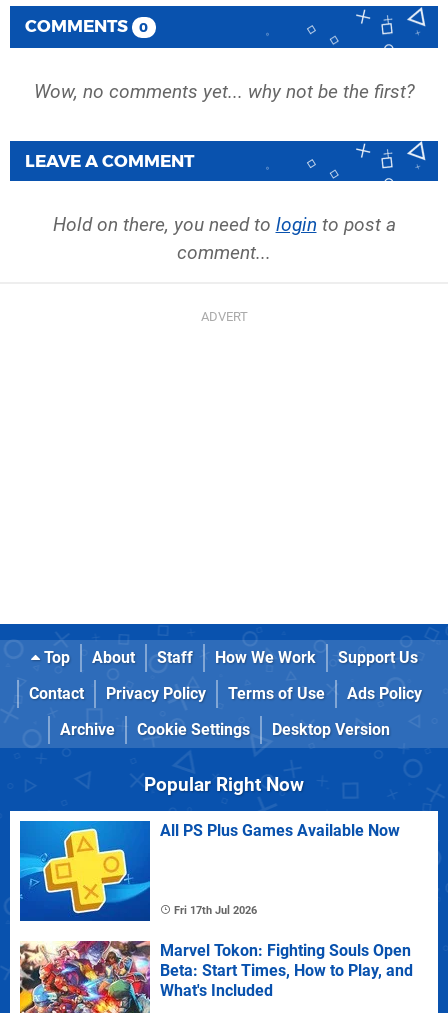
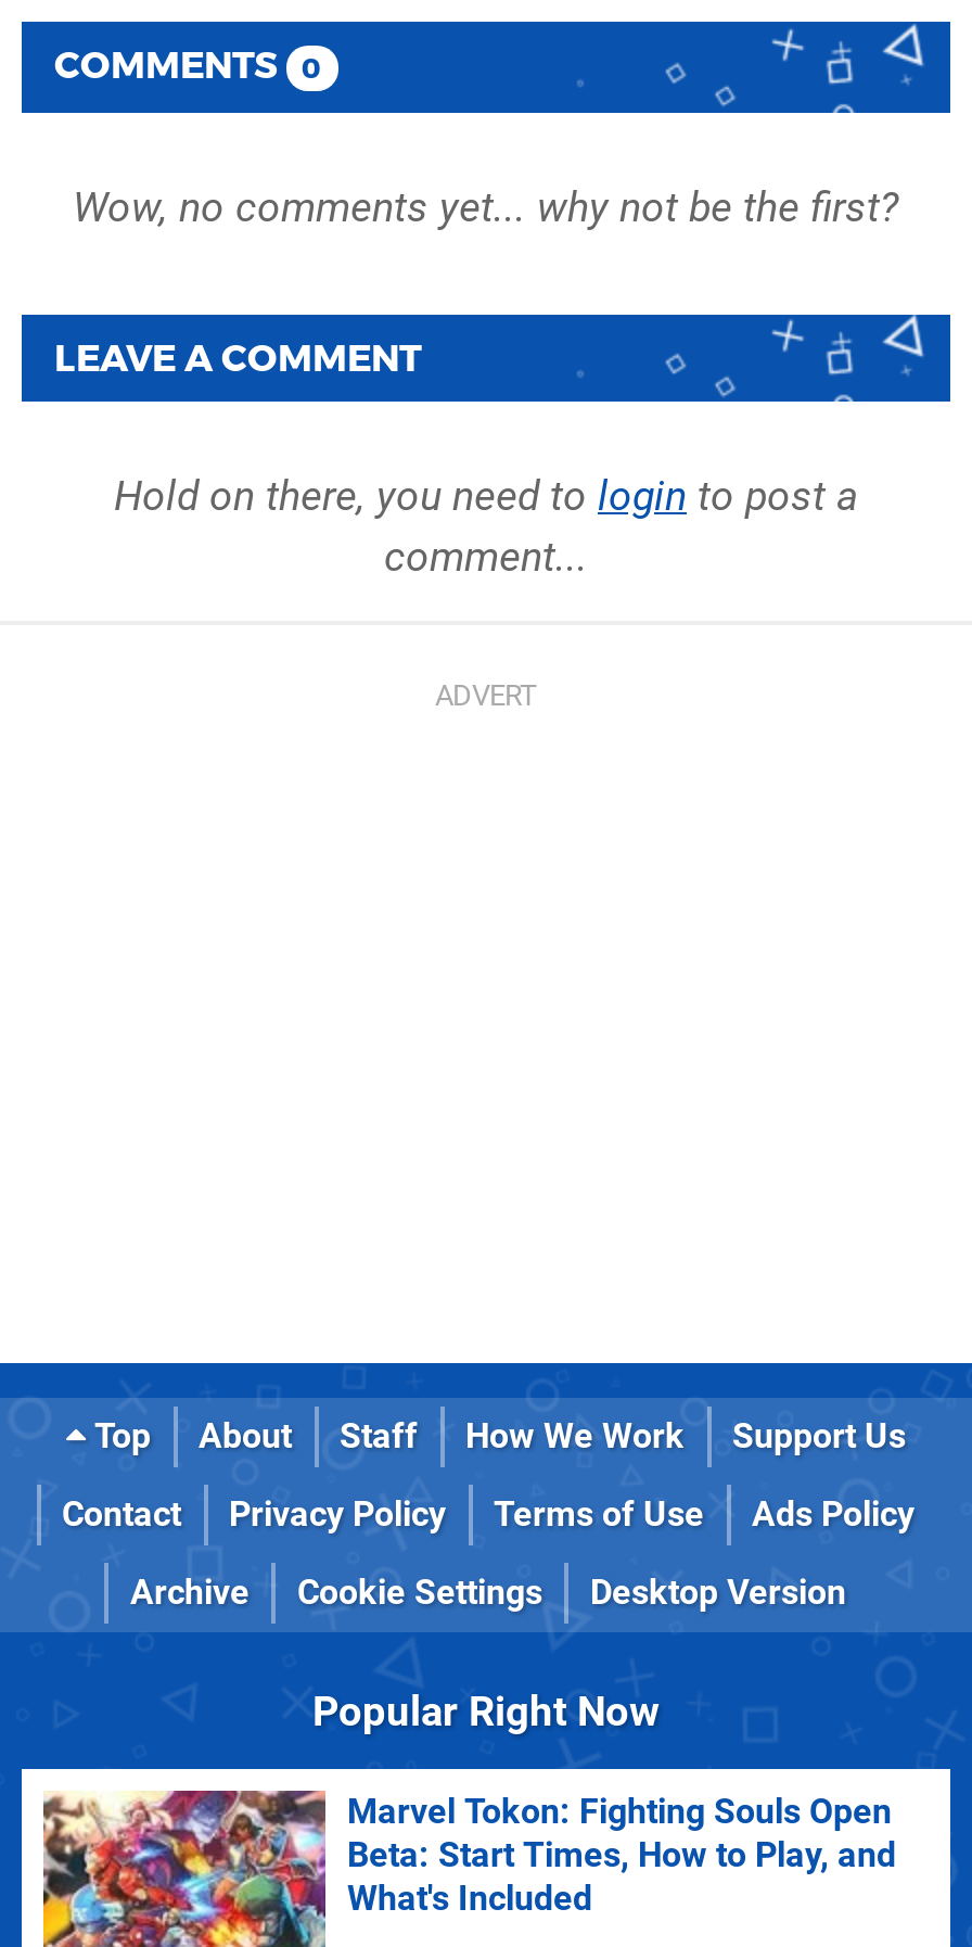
[19,820,400,931] [image] | All PS Plus Games Available Now -> none
[174,904,257,917] Fri 17th Jul 2026 -> none

